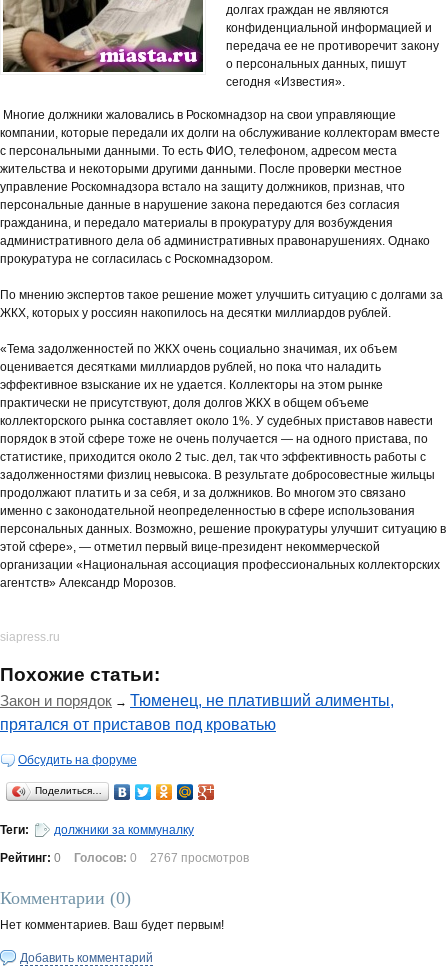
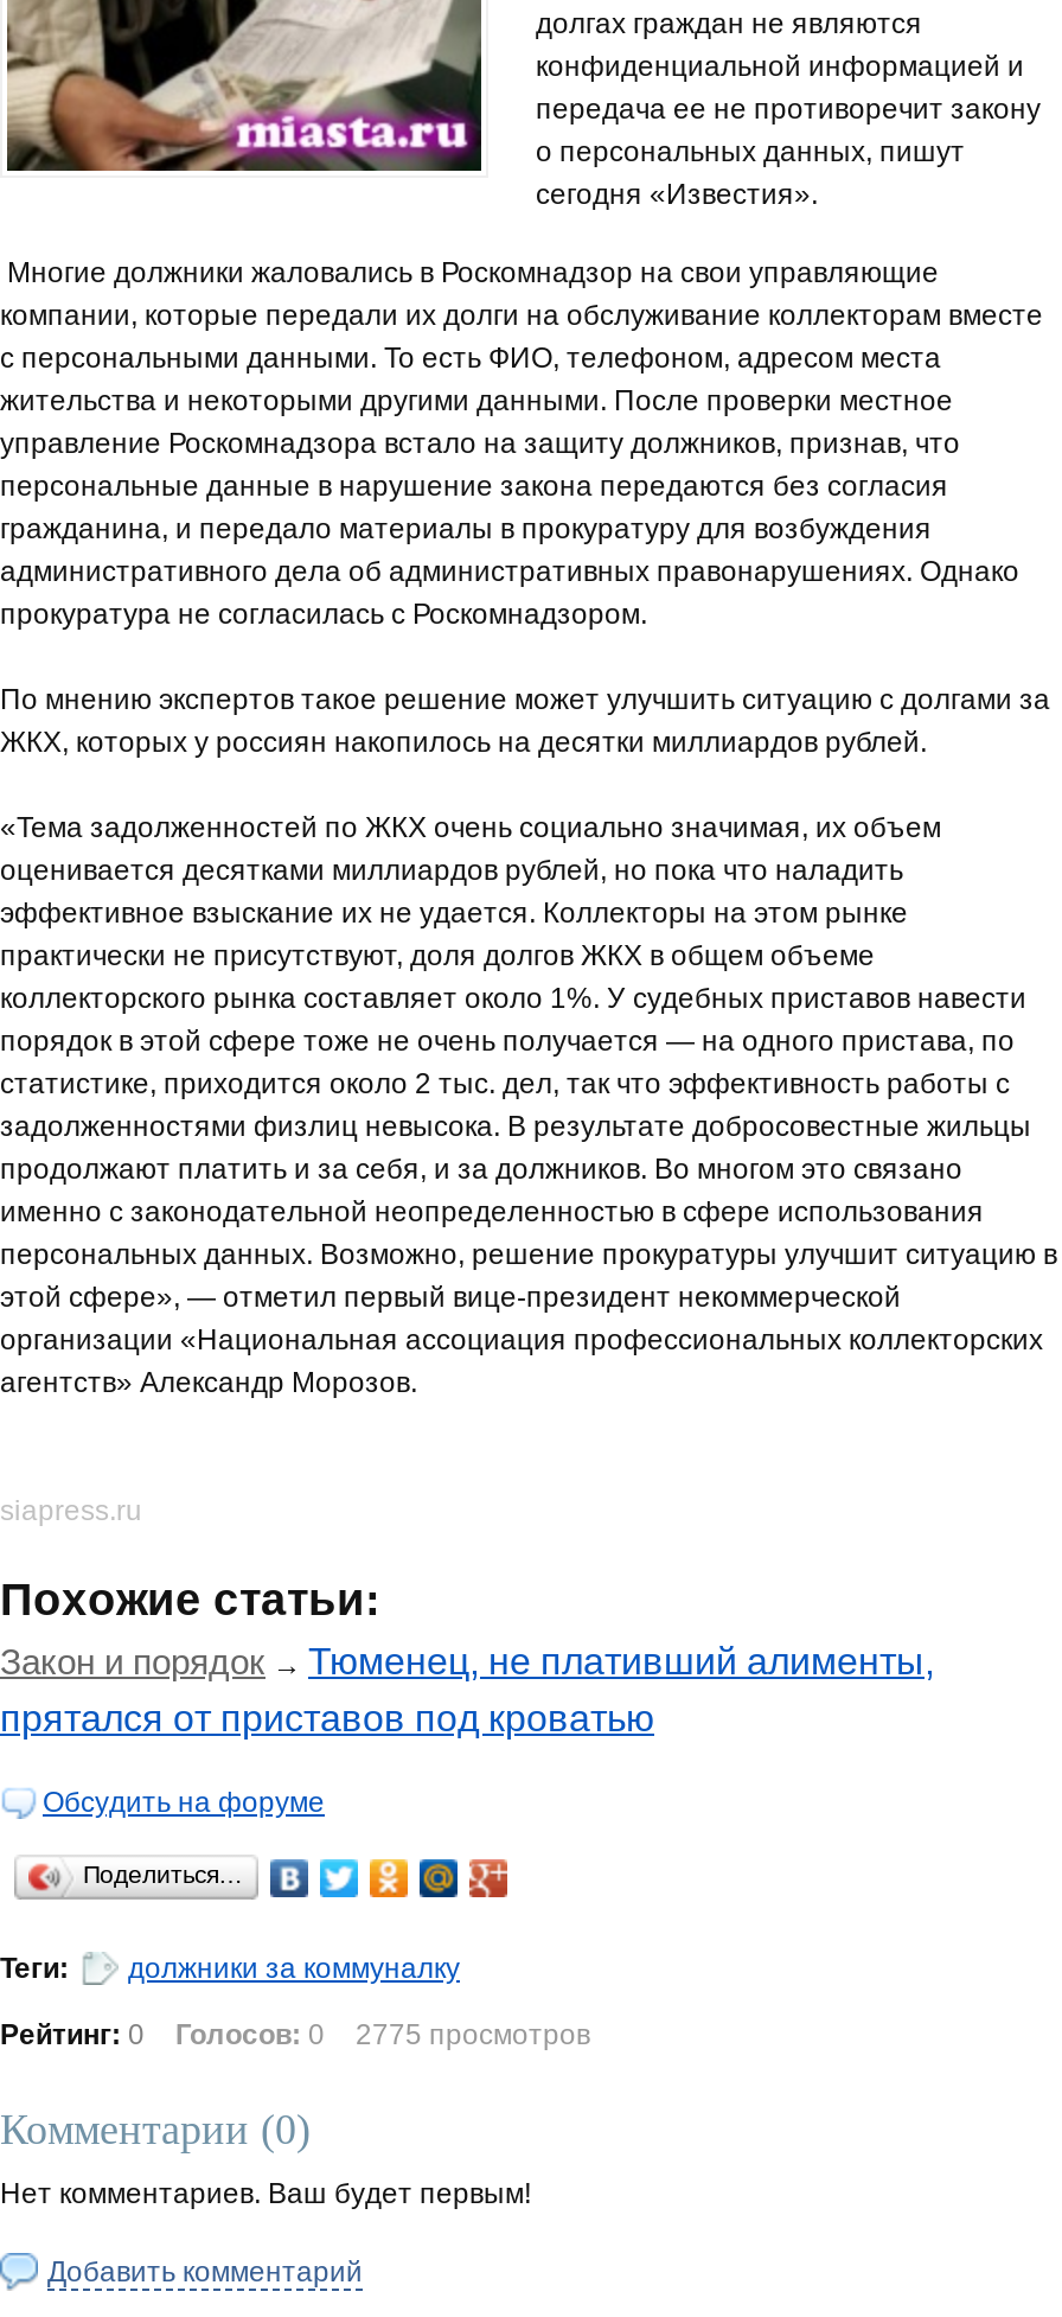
[0,851,249,865] Рейтинг: 0 Голосов: 0 2767 просмотров -> [0,2018,590,2051] Рейтинг: 0 Голосов: 0 2775 просмотров

